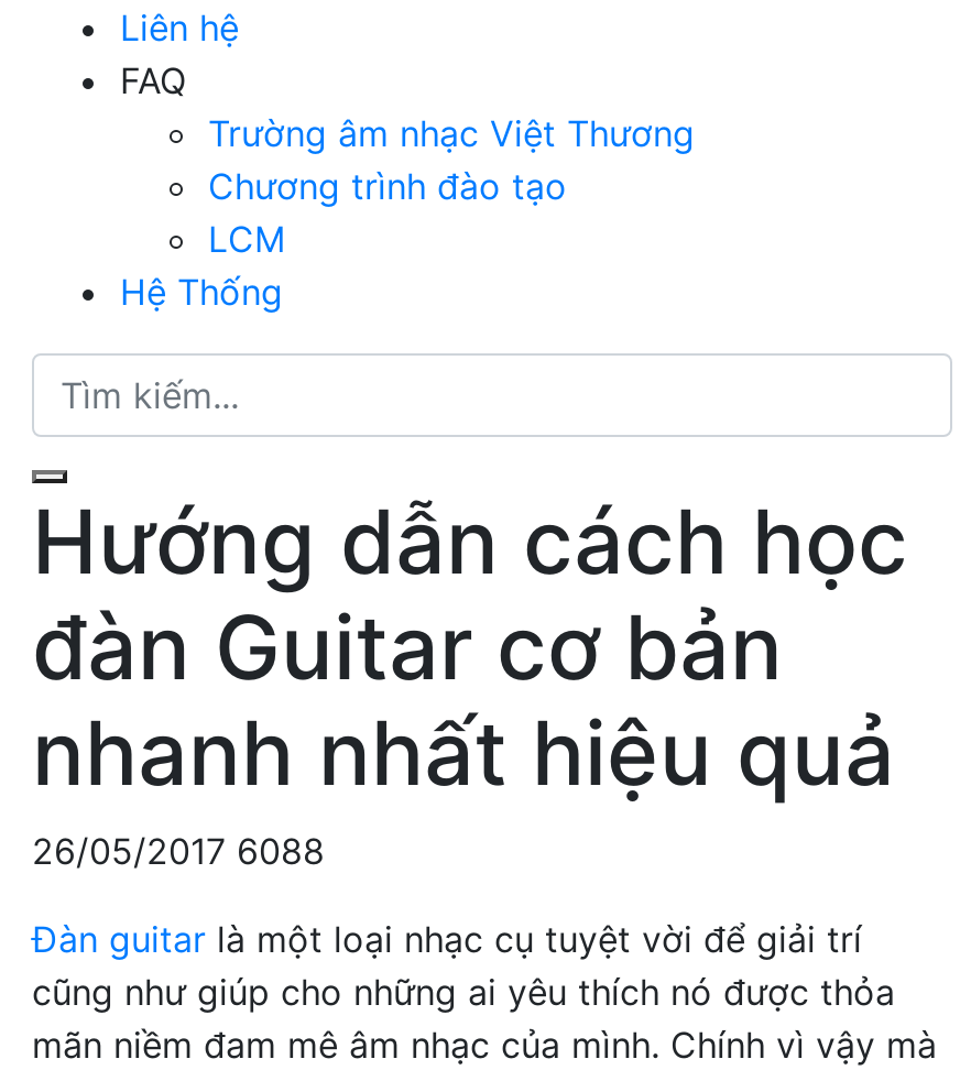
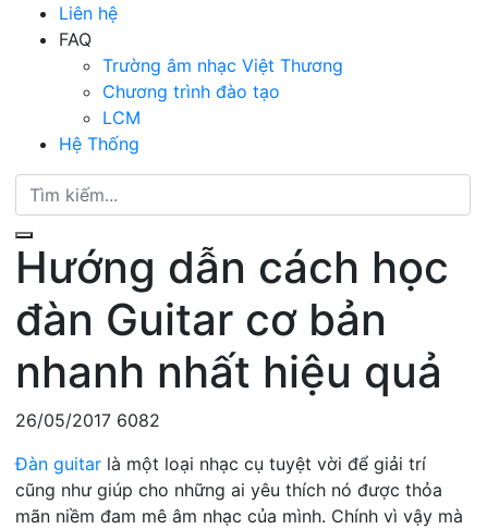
[32,828,325,872] 26/05/2017 6088 -> [15,409,160,431] 26/05/2017 6082

